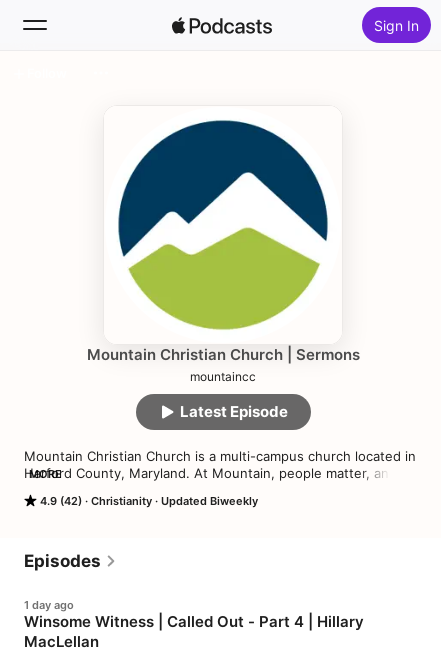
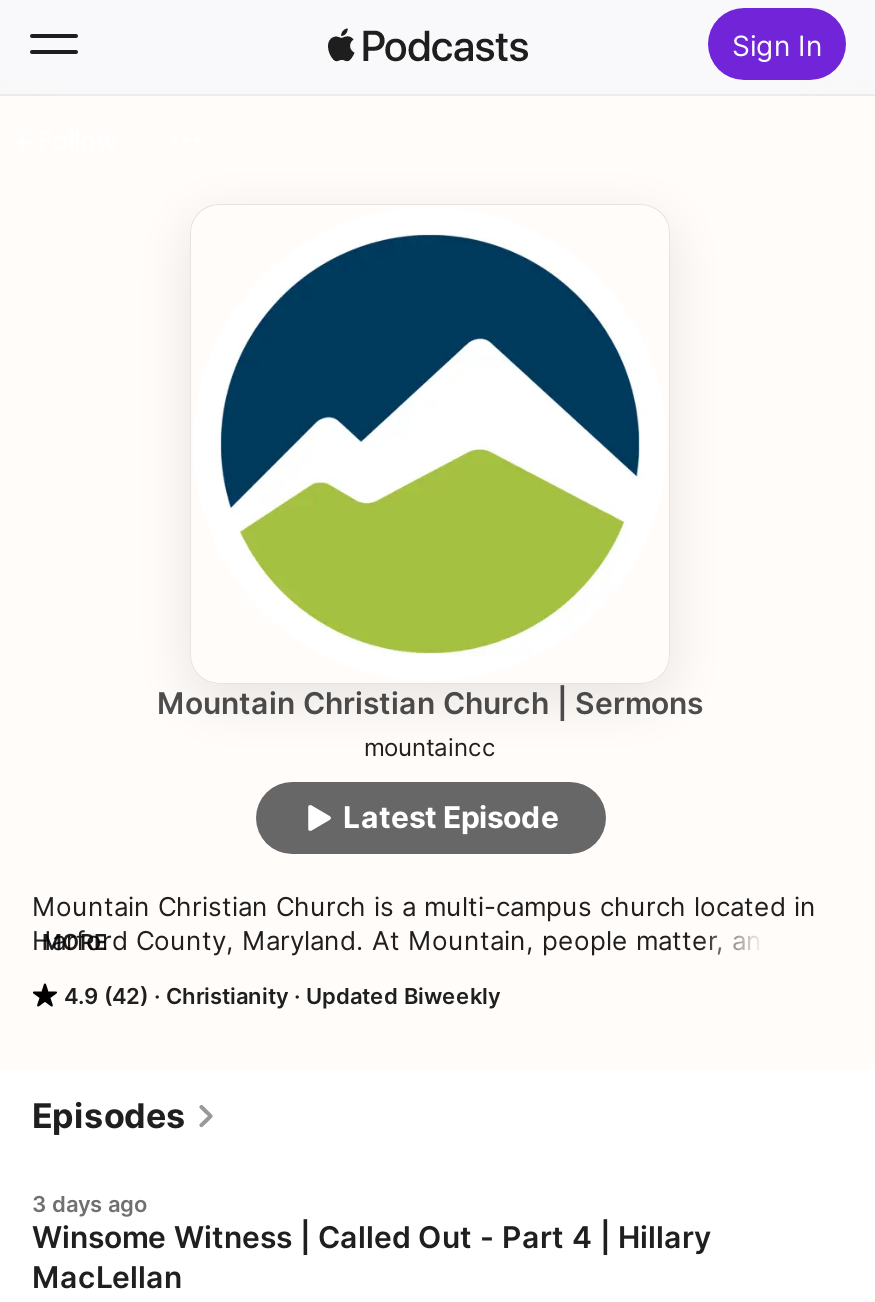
[24,598,74,612] 1 day ago -> [32,1190,148,1218] 3 days ago

